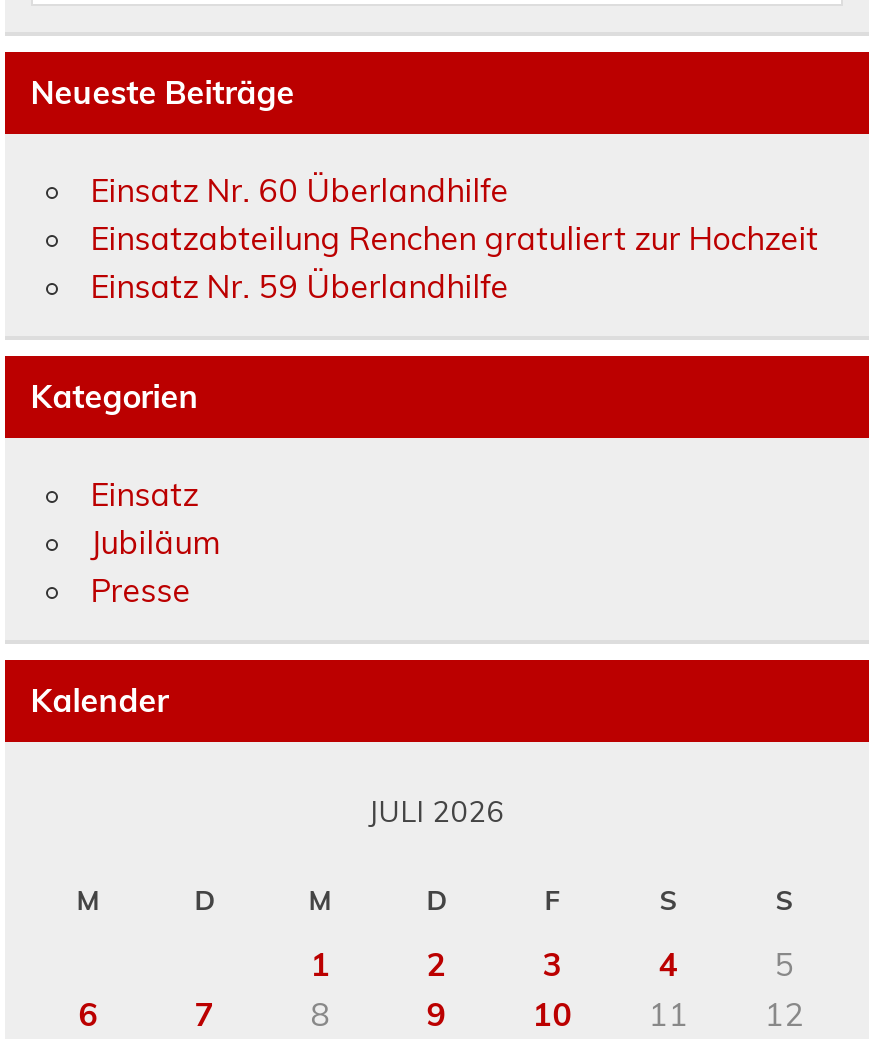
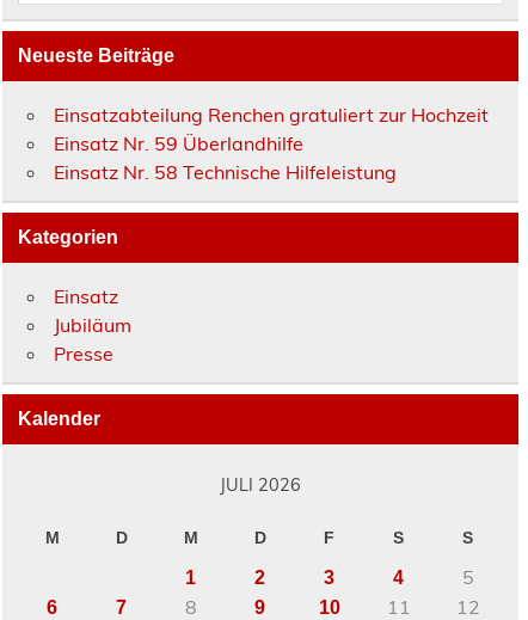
[91,170,509,210] Einsatz Nr. 60 Überlandhilfe -> none
moved [91,218,819,306] -> [54,102,488,155]: Einsatzabteilung Renchen gratuliert zur Hochzeit | Einsatz Nr. 59 Überlandhilfe
none -> [54,160,396,183] Einsatz Nr. 58 Technische Hilfeleistung

